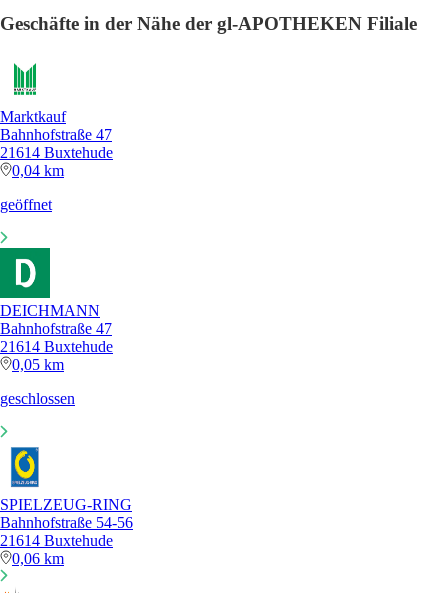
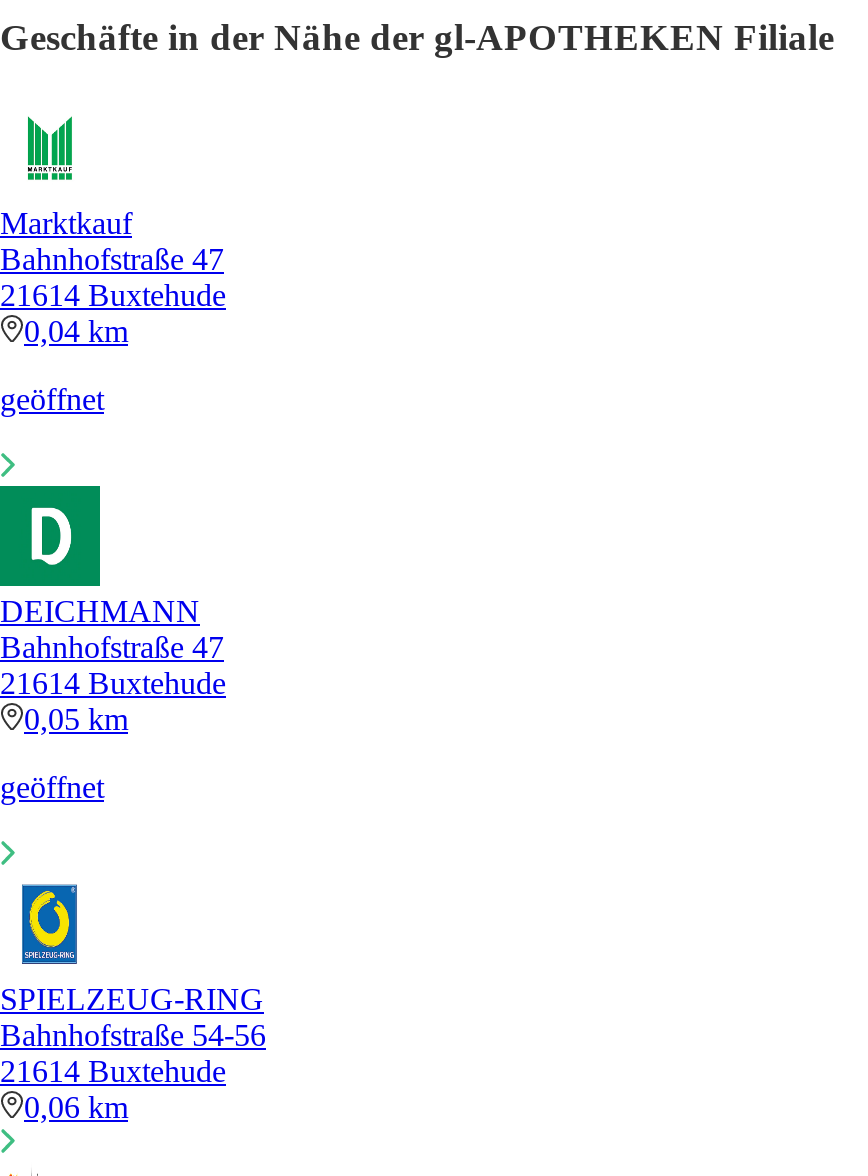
[0,390,75,407] geschlossen -> [0,769,104,803] geöffnet

